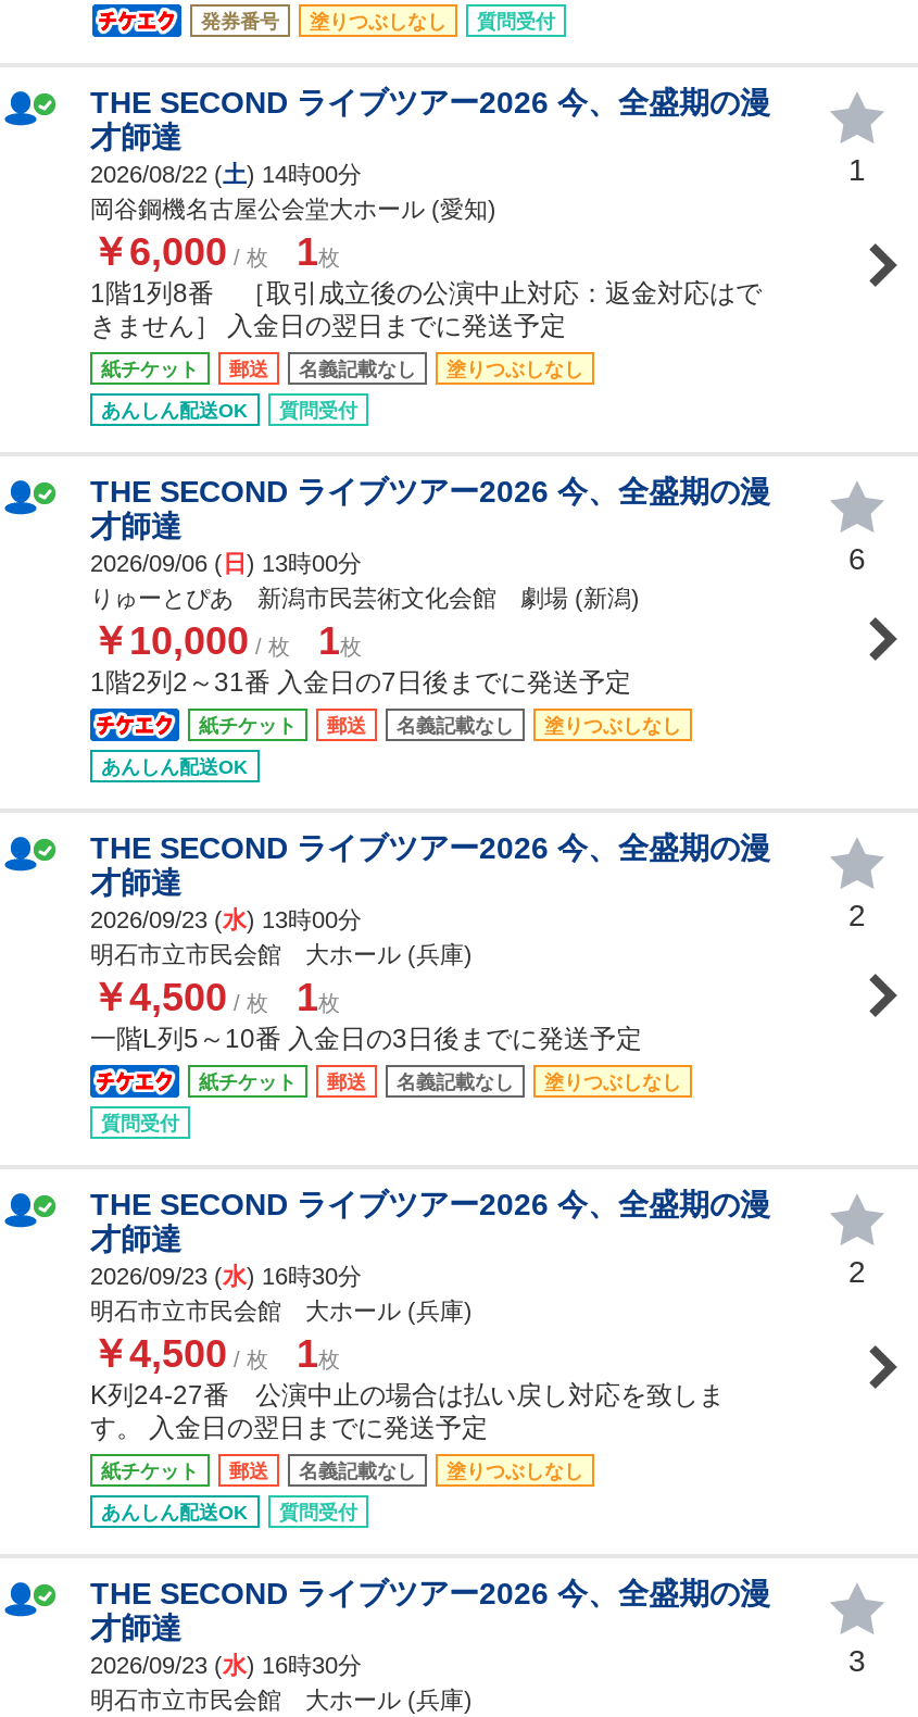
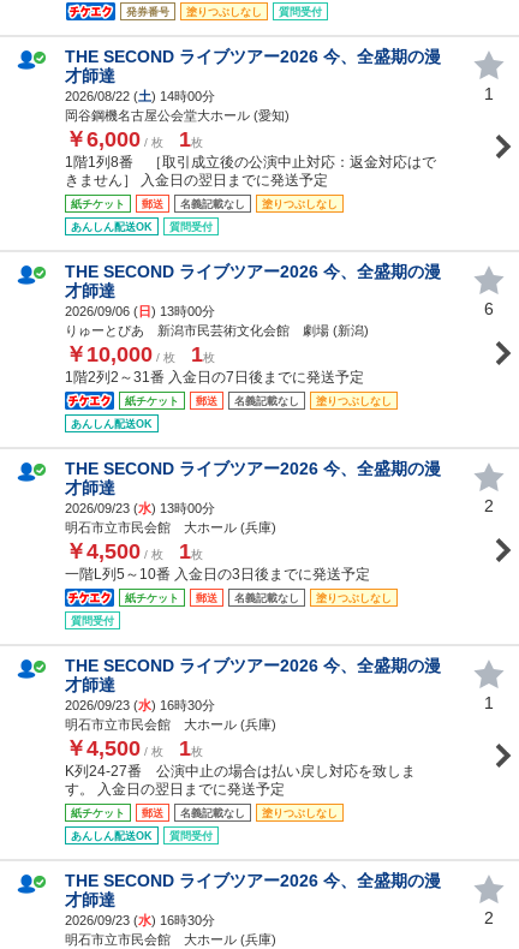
[848,1254,866,1289] 2 -> [484,693,494,712] 1
[848,1643,866,1678] 3 -> [484,908,494,927] 2

